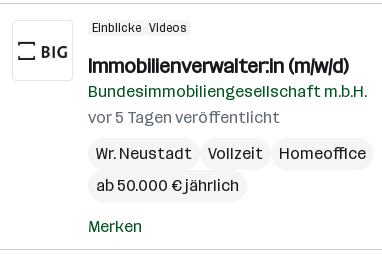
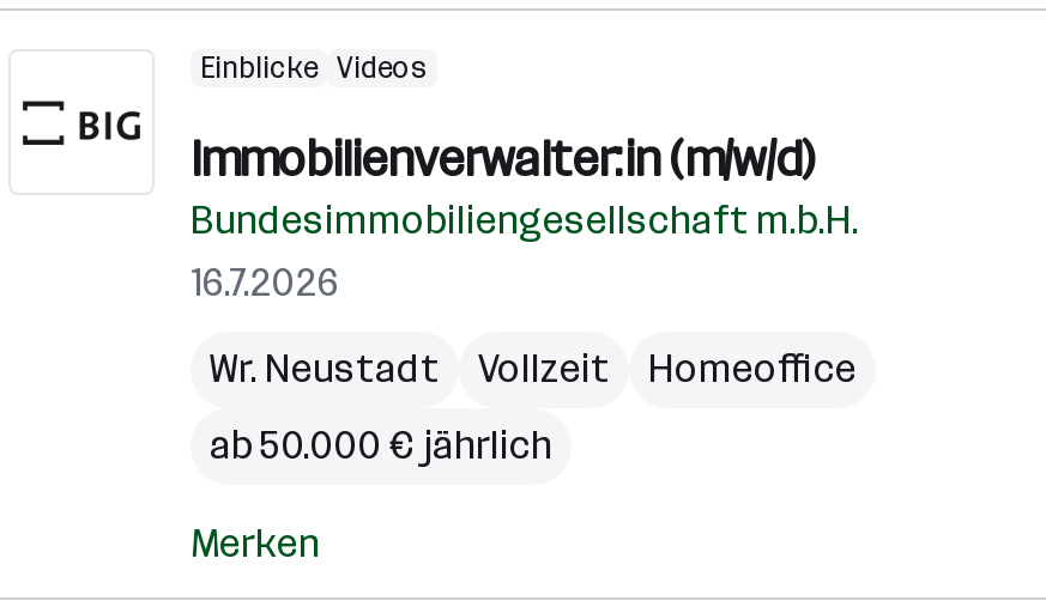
[88,108,280,127] vor 5 Tagen veröffentlicht -> [191,260,339,305] 16.7.2026

